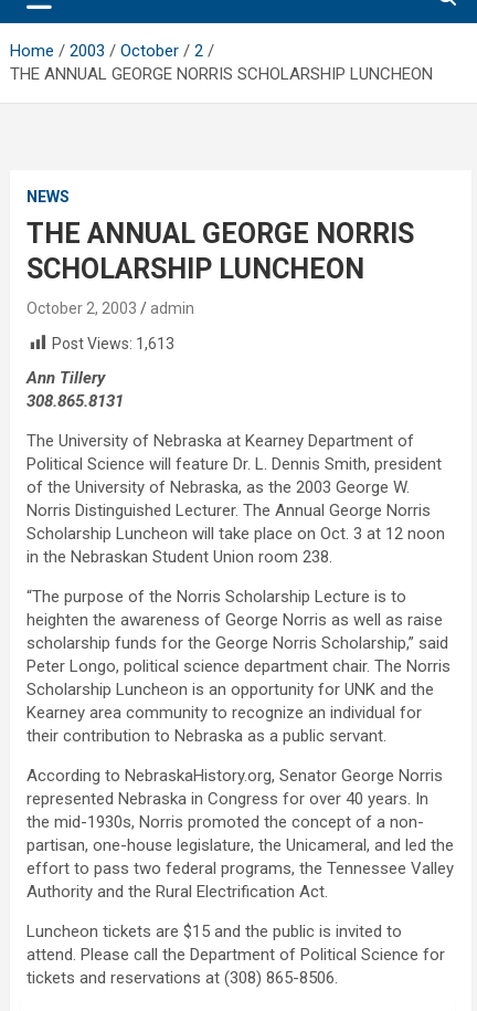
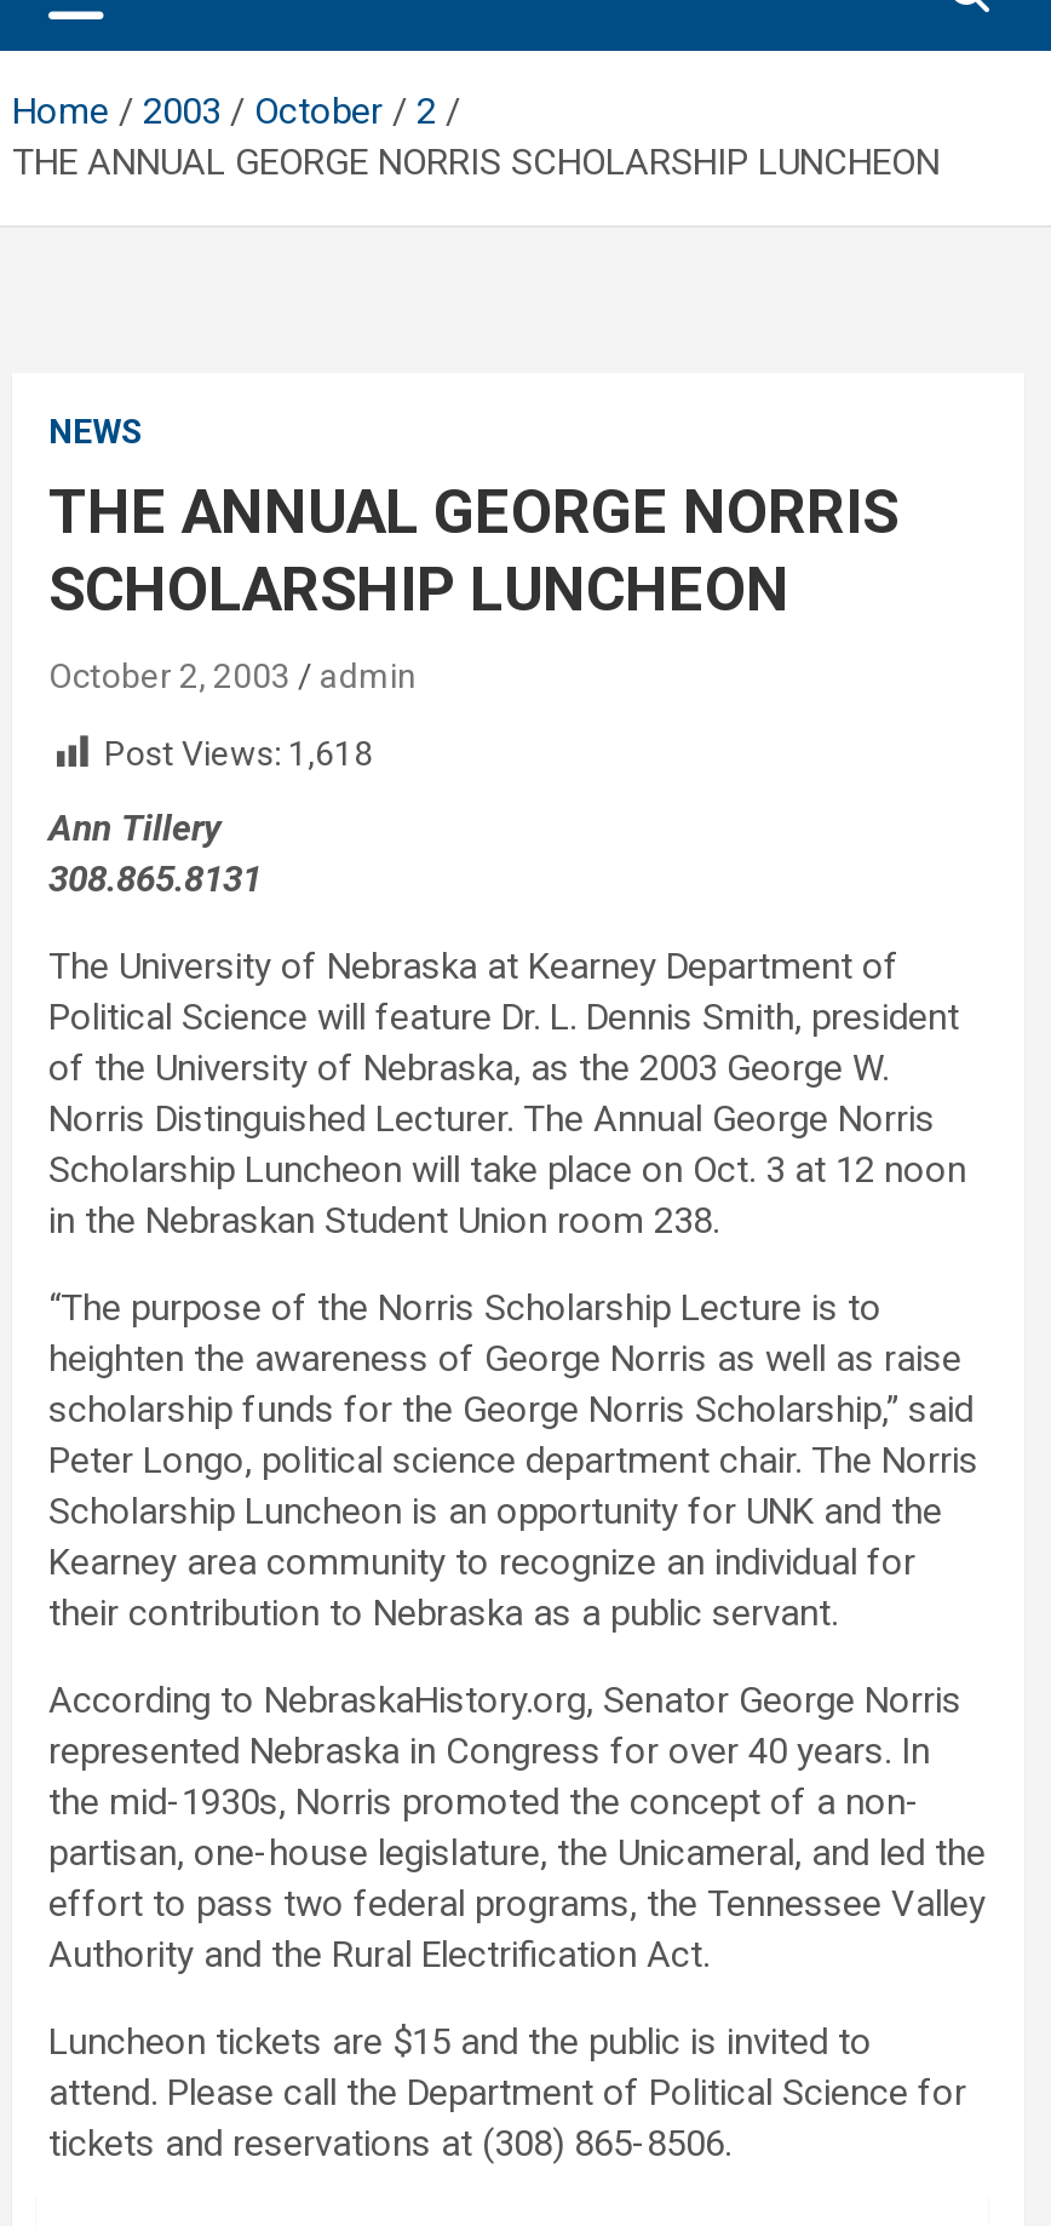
[52,335,174,352] Post Views: 1,613 -> [104,734,373,773] Post Views: 1,618

